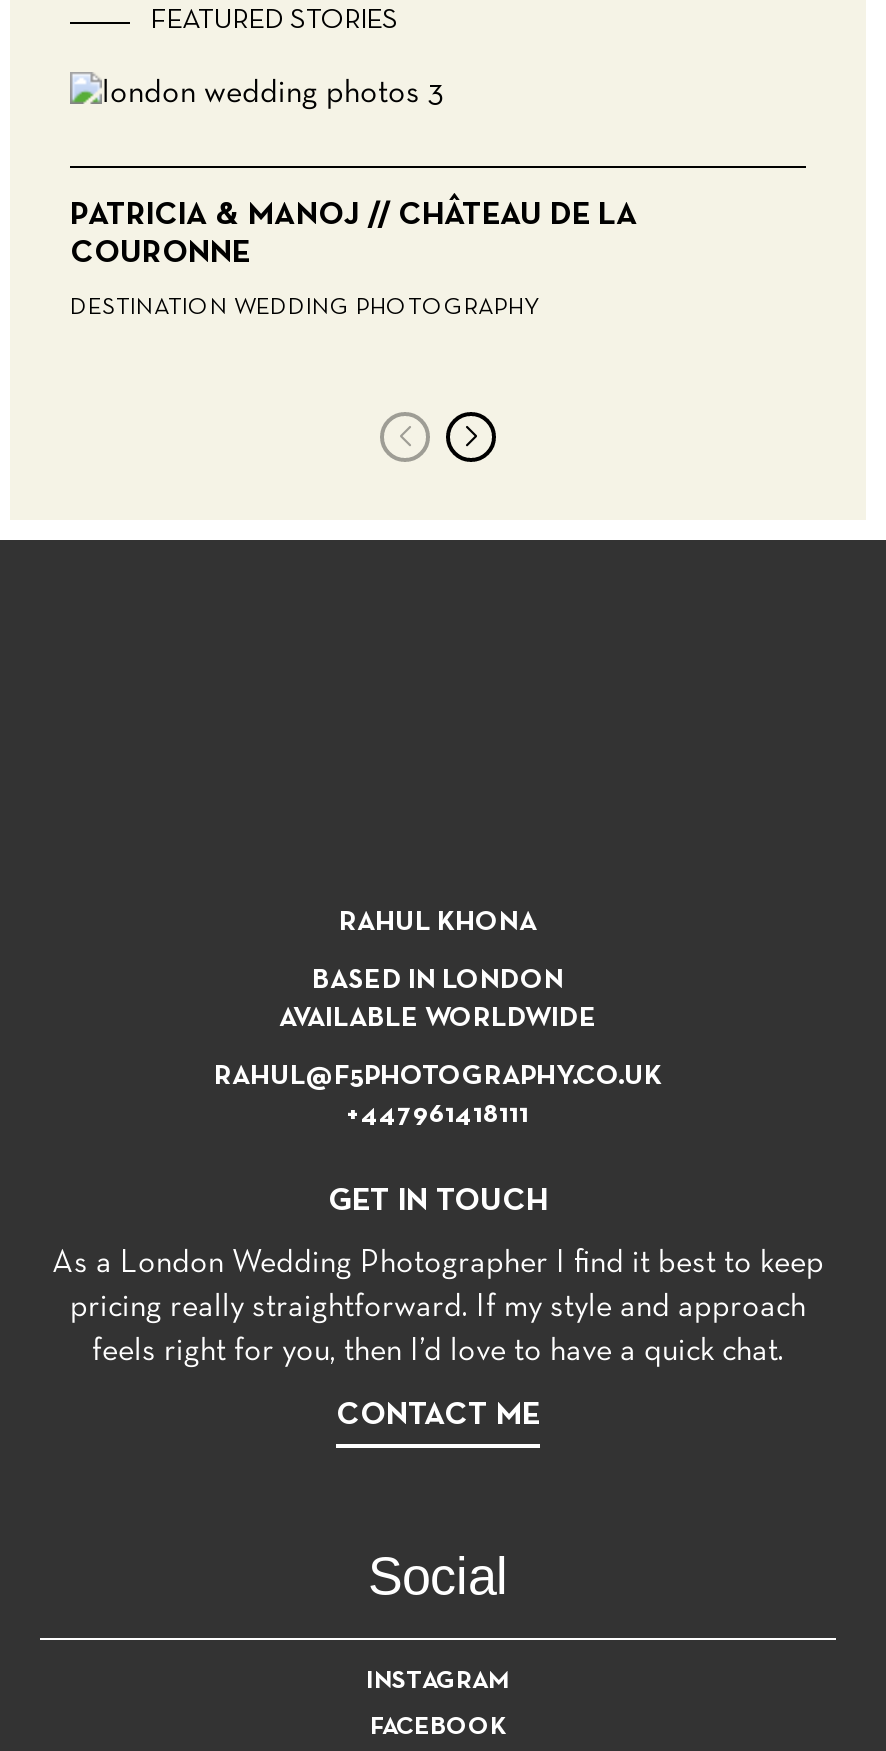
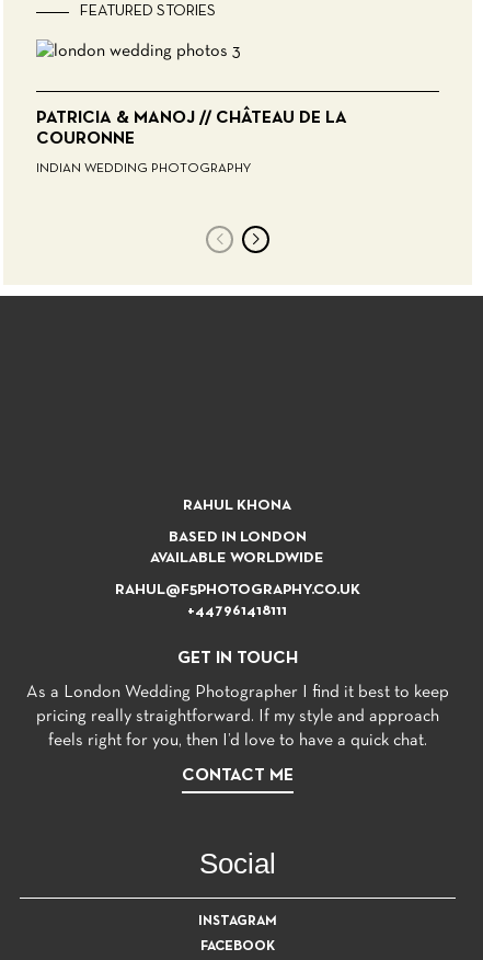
[70,297,538,317] DESTINATION WEDDING PHOTOGRAPHY -> [36,163,251,174] INDIAN WEDDING PHOTOGRAPHY

